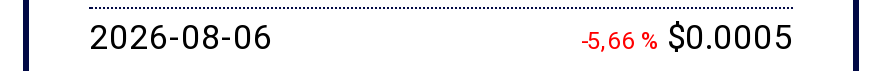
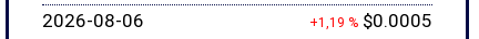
[581,17,793,57] -5,66 % $0.0005 -> [309,10,432,31] +1,19 % $0.0005

